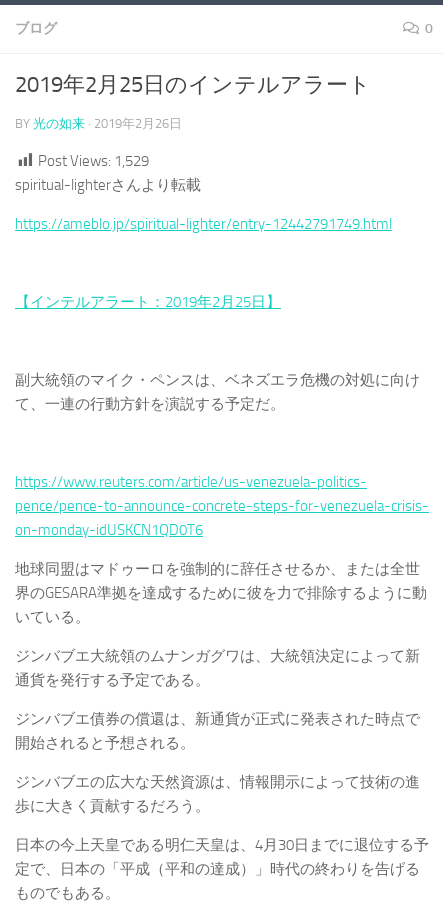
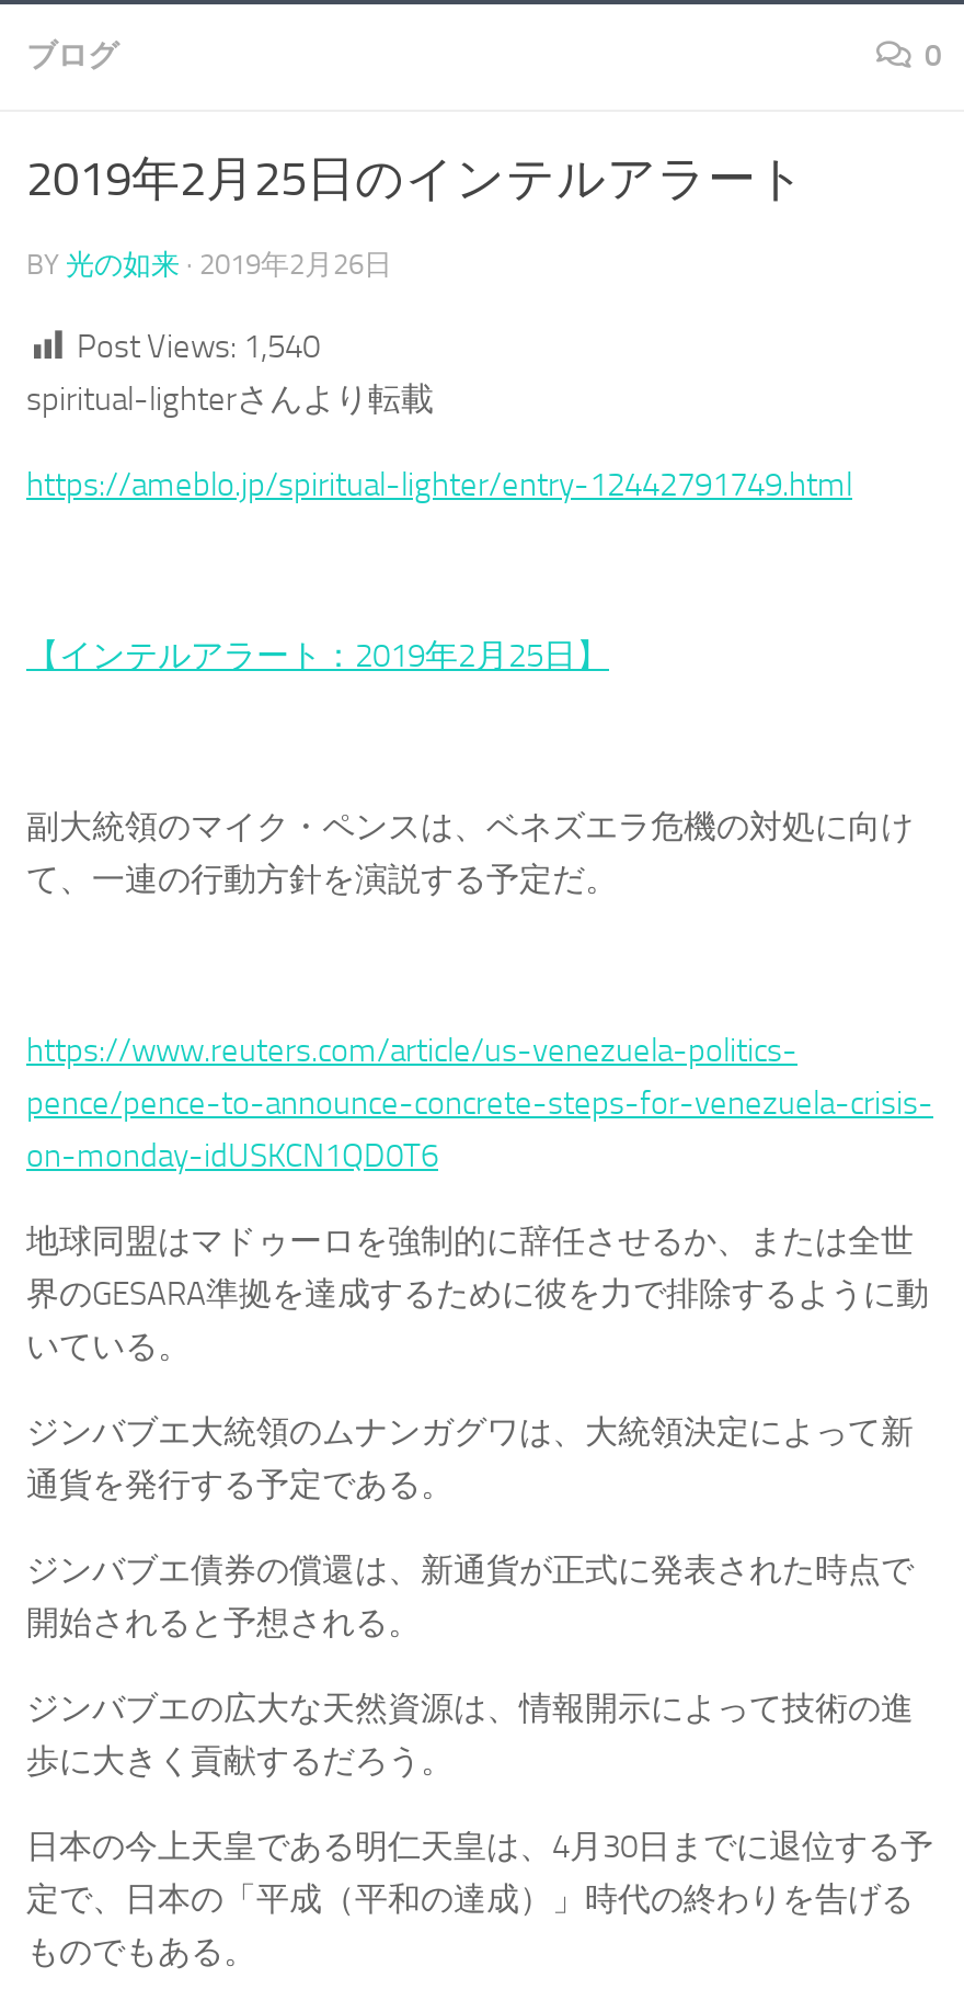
[38,152,149,170] Post Views: 1,529 -> [77,327,320,366] Post Views: 1,540

